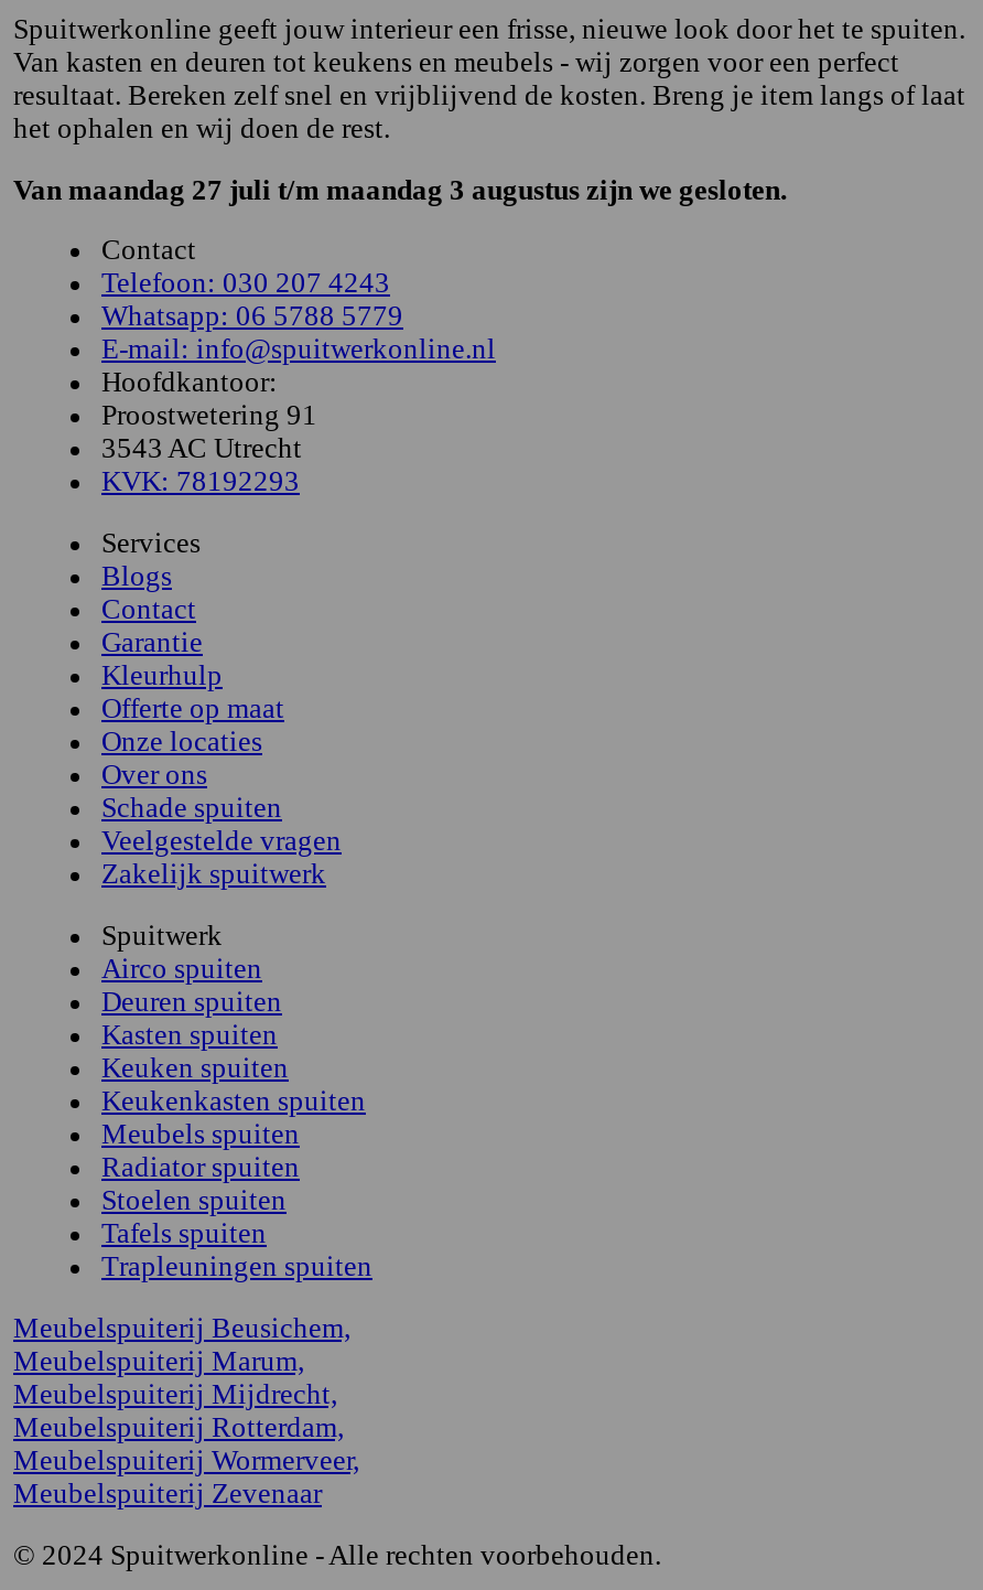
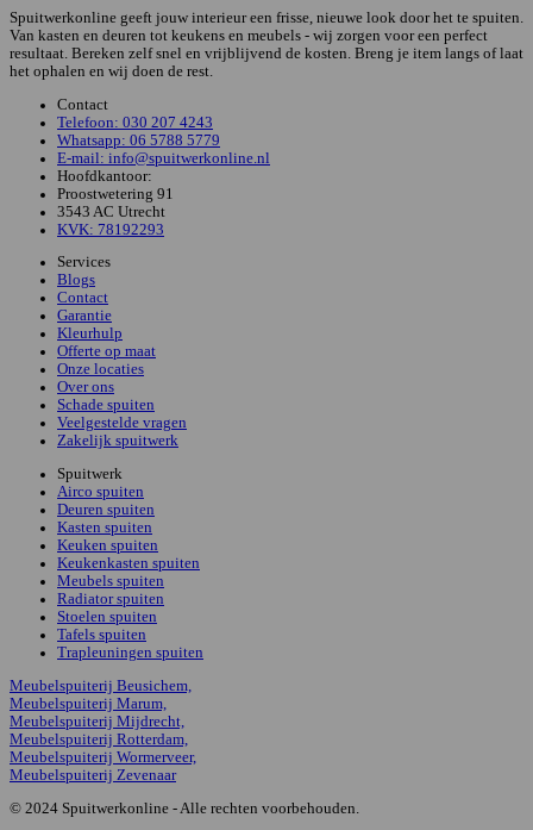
[13,174,787,205] Van maandag 27 juli t/m maandag 3 augustus zijn we gesloten. -> none

